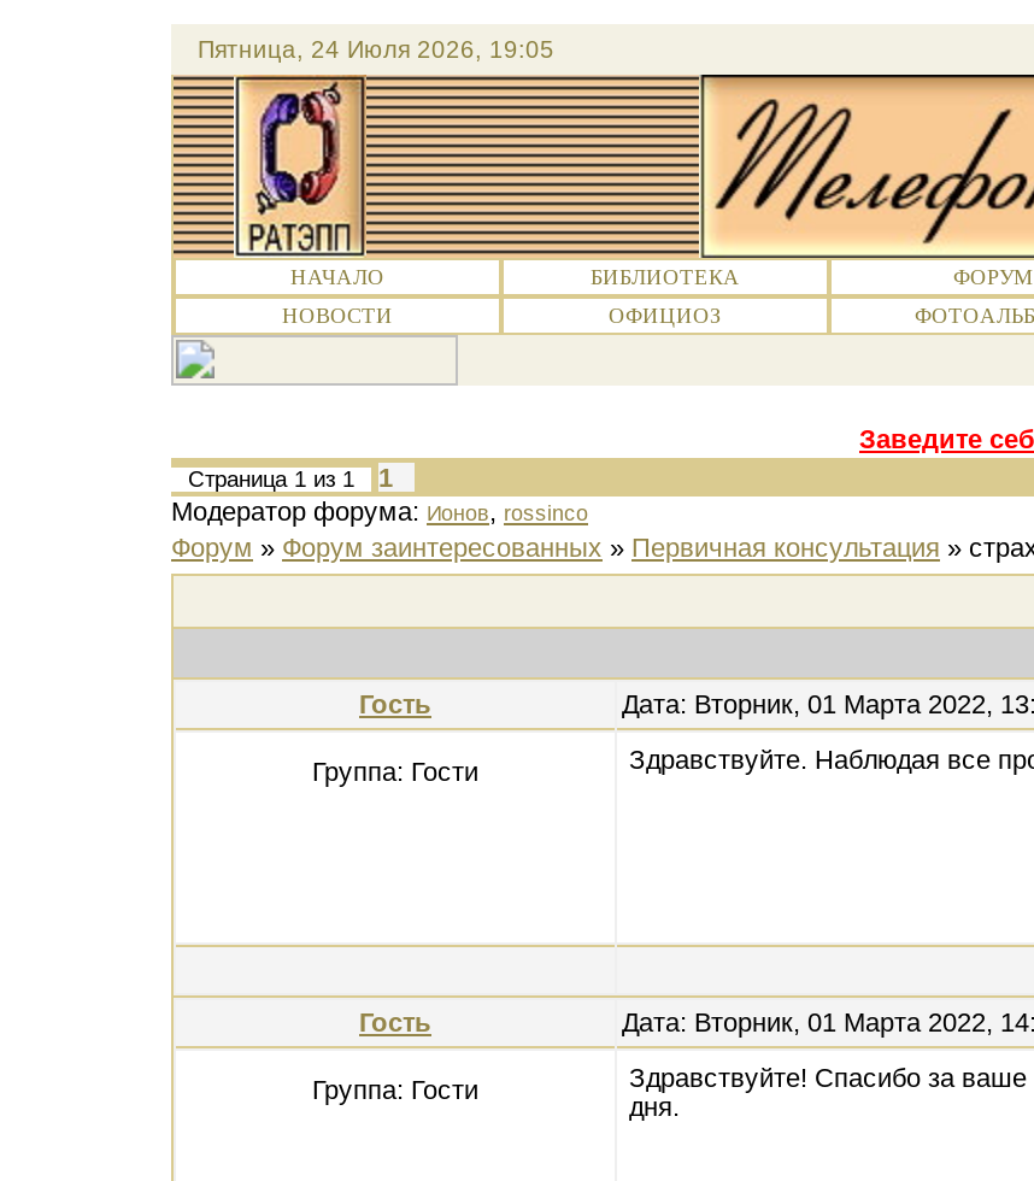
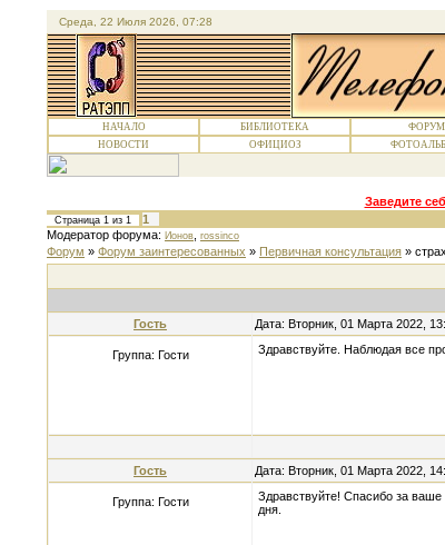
[198,36,554,63] Пятница, 24 Июля 2026, 19:05 -> [59,16,212,28] Среда, 22 Июля 2026, 07:28

